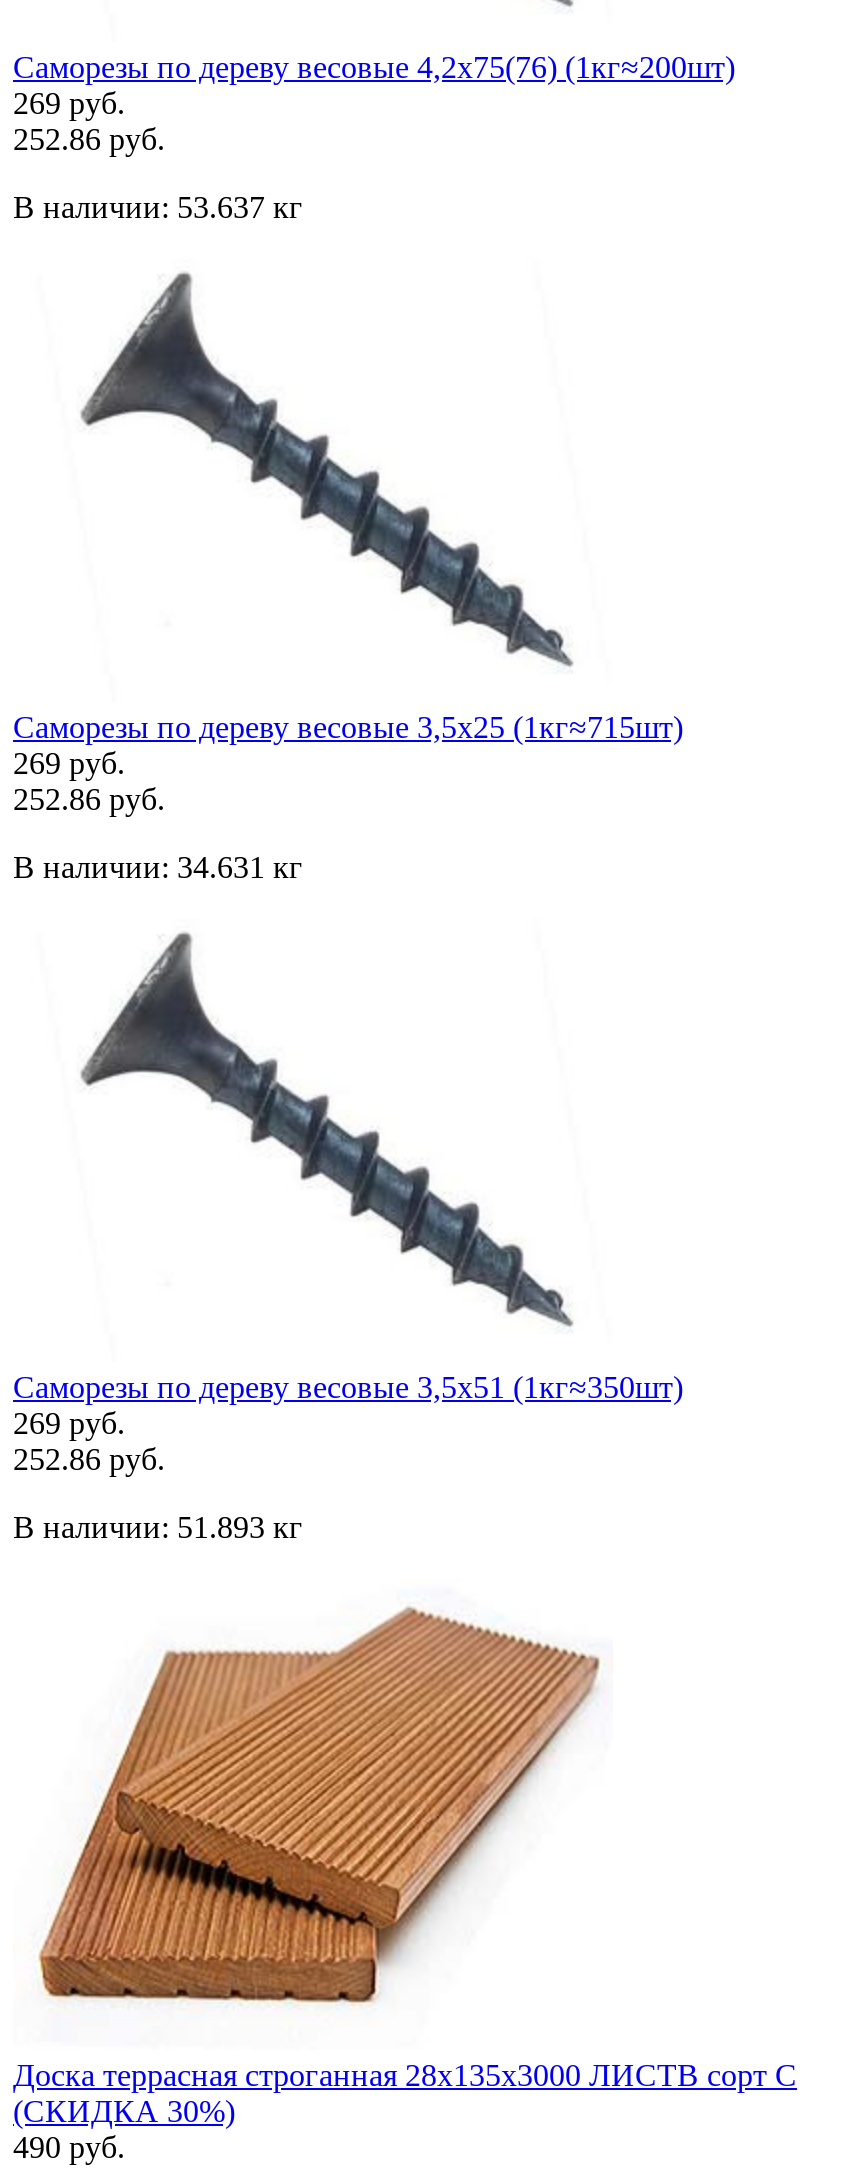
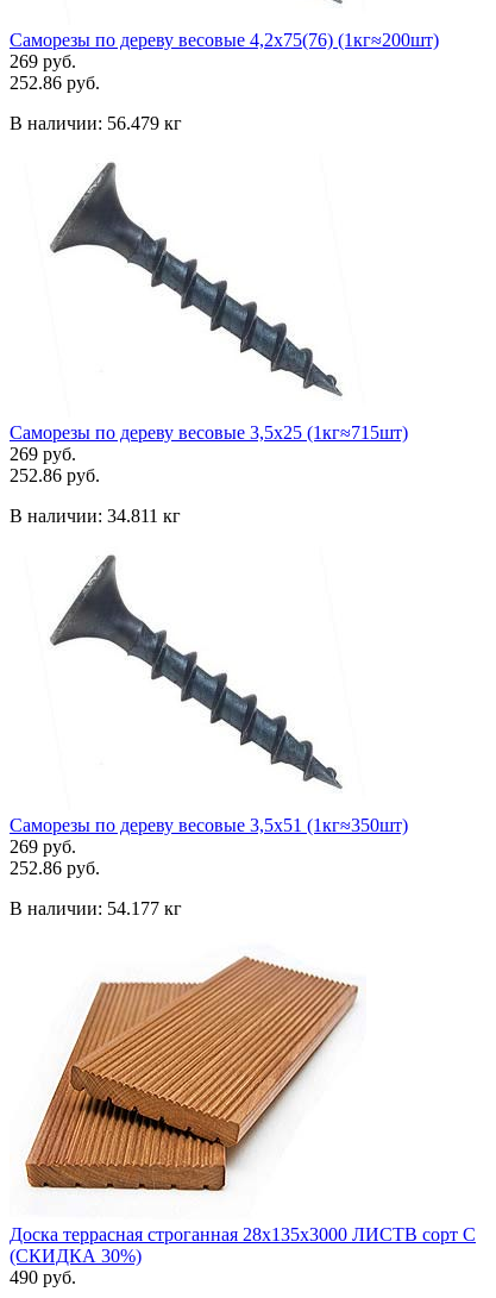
[13,190,303,224] В наличии: 53.637 кг -> [10,113,182,133] В наличии: 56.479 кг
[13,850,303,884] В наличии: 34.631 кг -> [10,505,181,526] В наличии: 34.811 кг
[13,1510,303,1544] В наличии: 51.893 кг -> [10,898,182,918] В наличии: 54.177 кг

